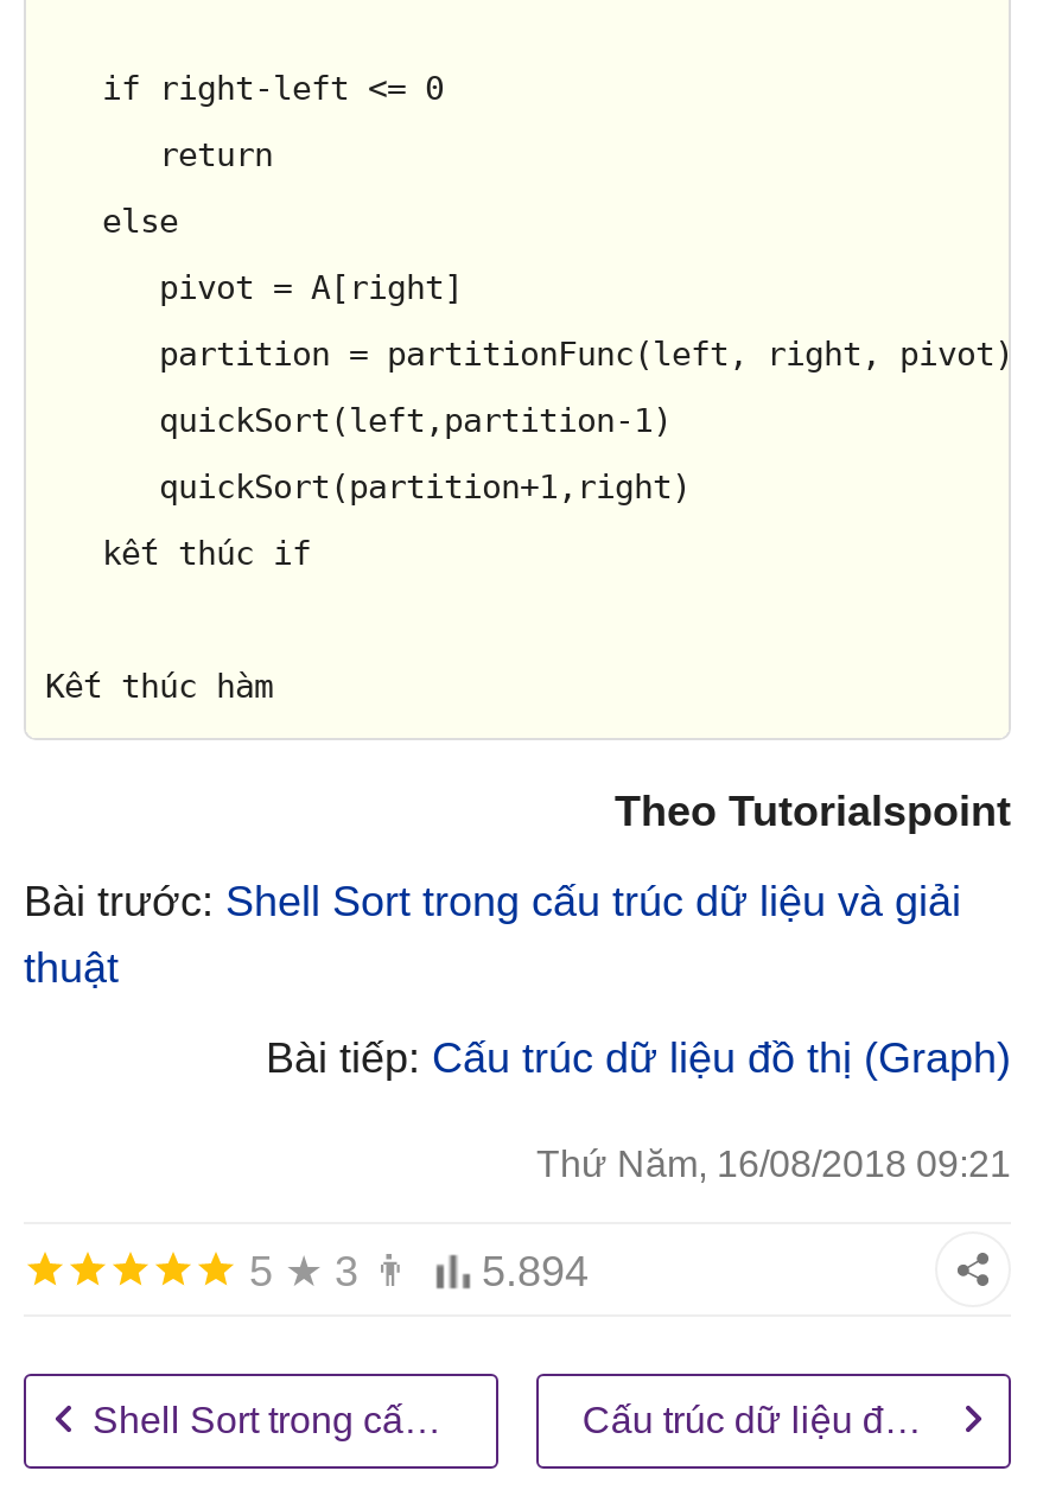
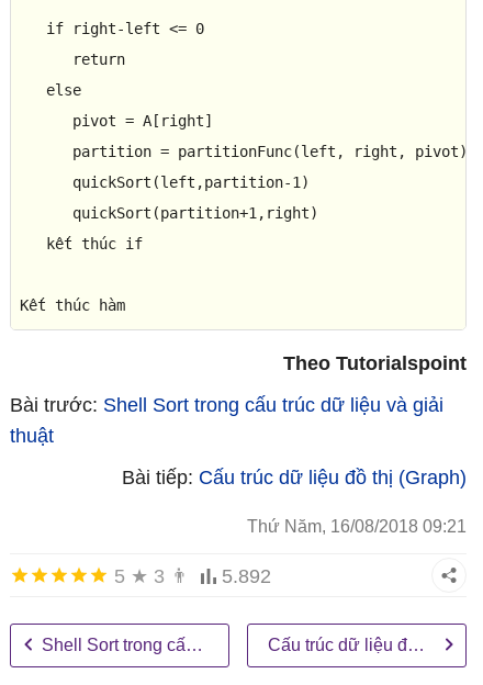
[482,1249,589,1296] 5.894 -> [222,566,271,588] 5.892

